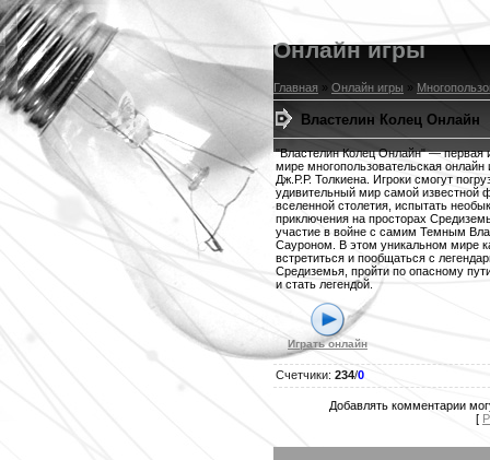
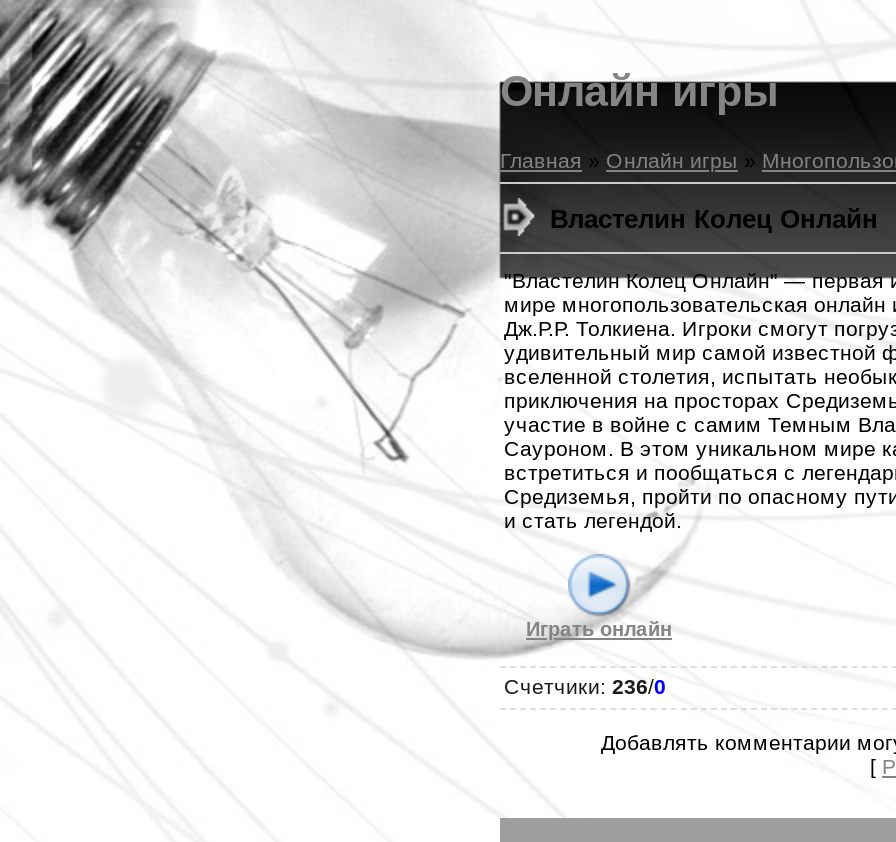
[276,368,364,381] Счетчики: 234/0 -> [504,674,666,698] Счетчики: 236/0

